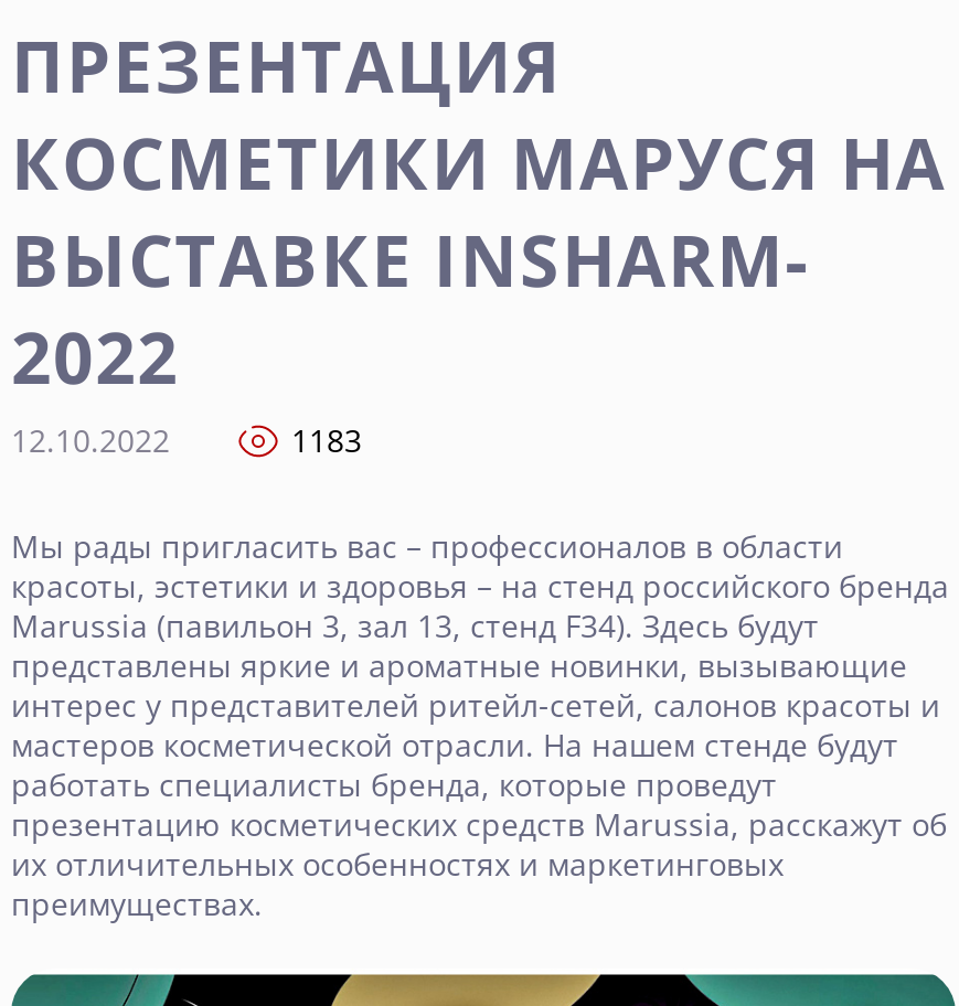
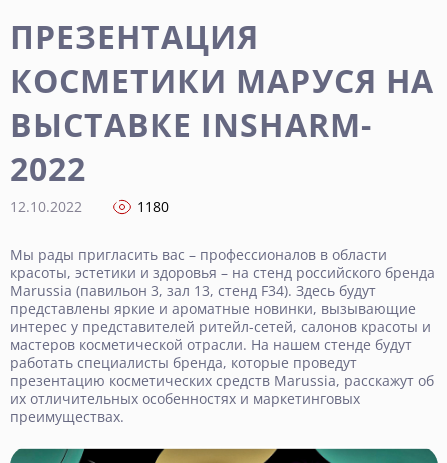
[291,419,362,461] 1183 -> [137,197,169,216] 1180

